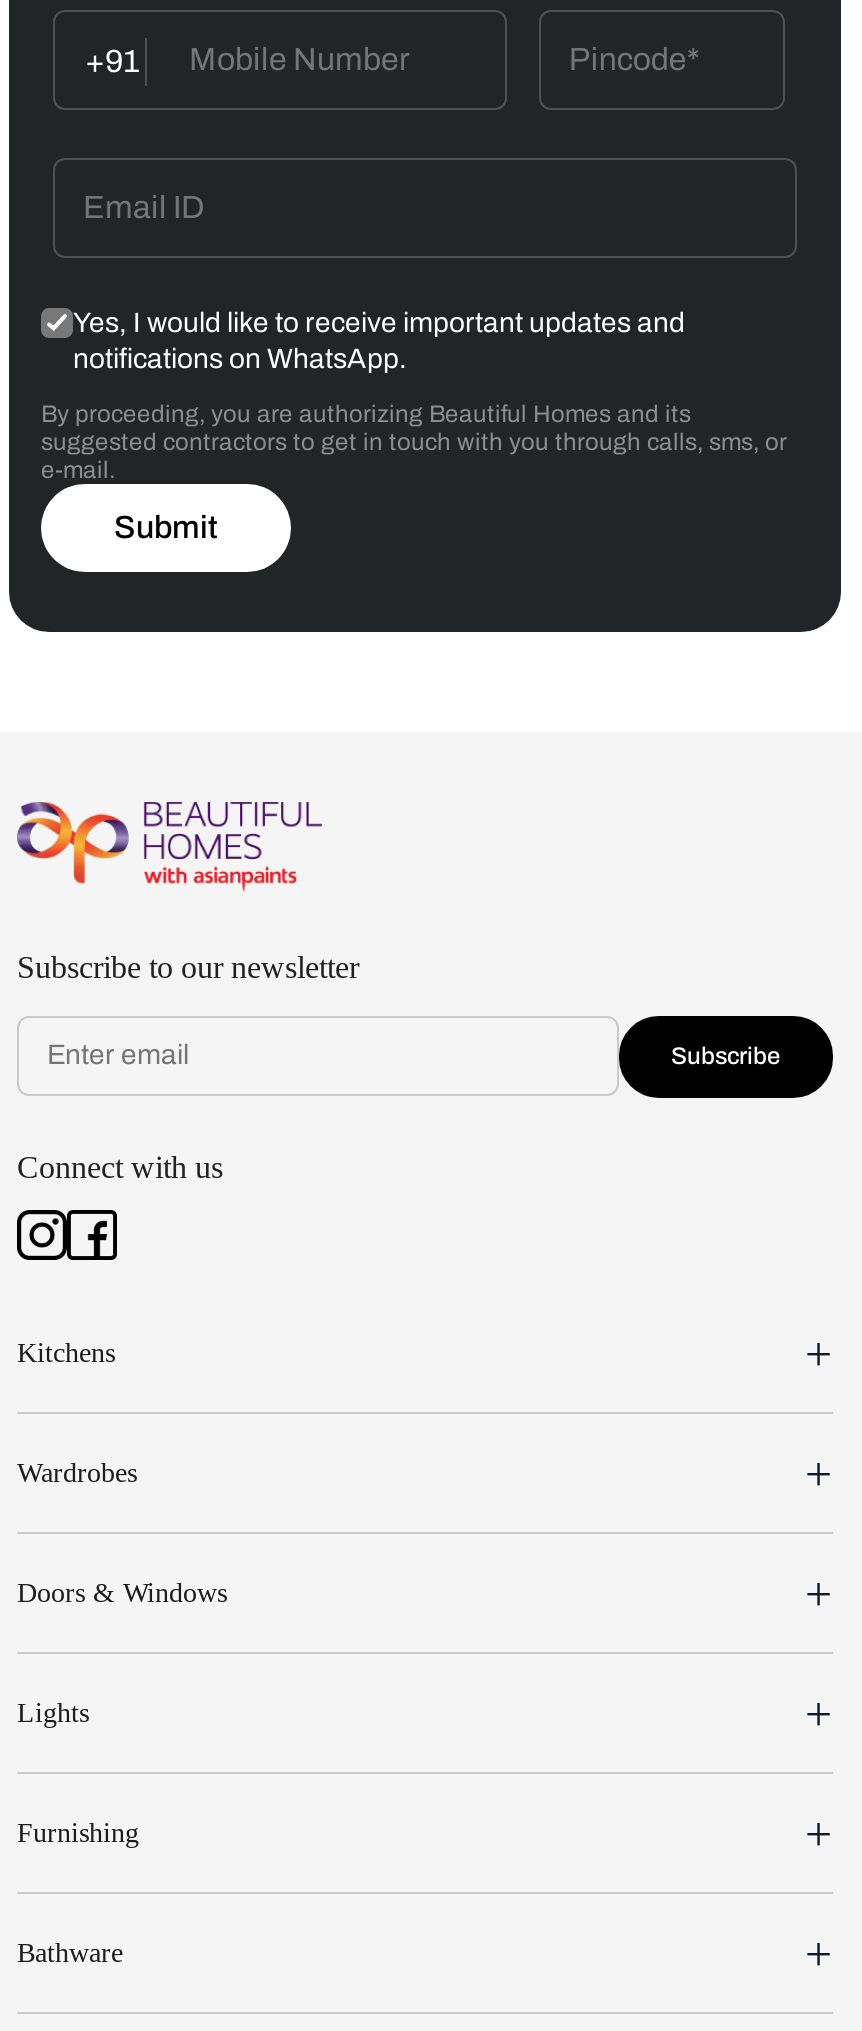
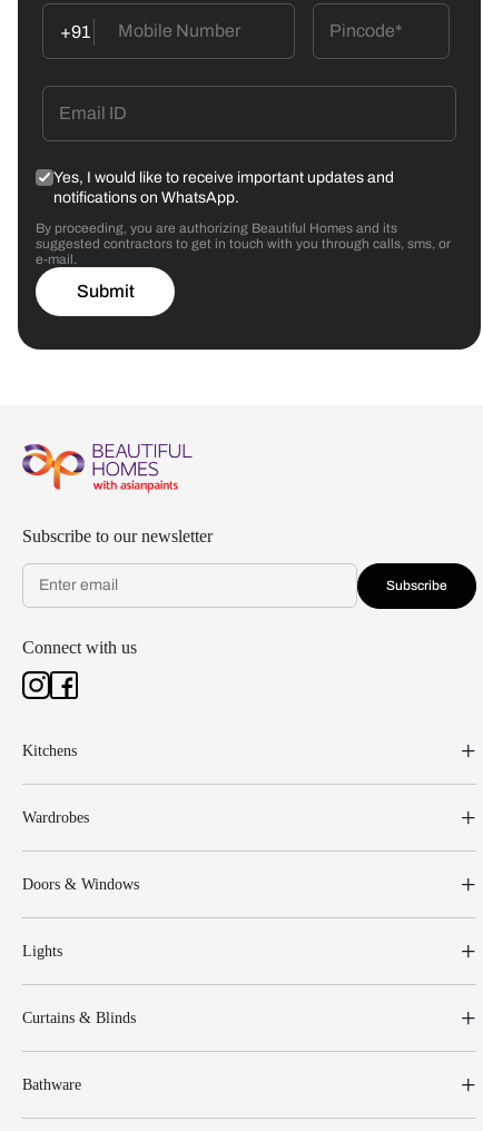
[17,1818,139,1848] Furnishing -> [22,1010,136,1026] Curtains & Blinds

